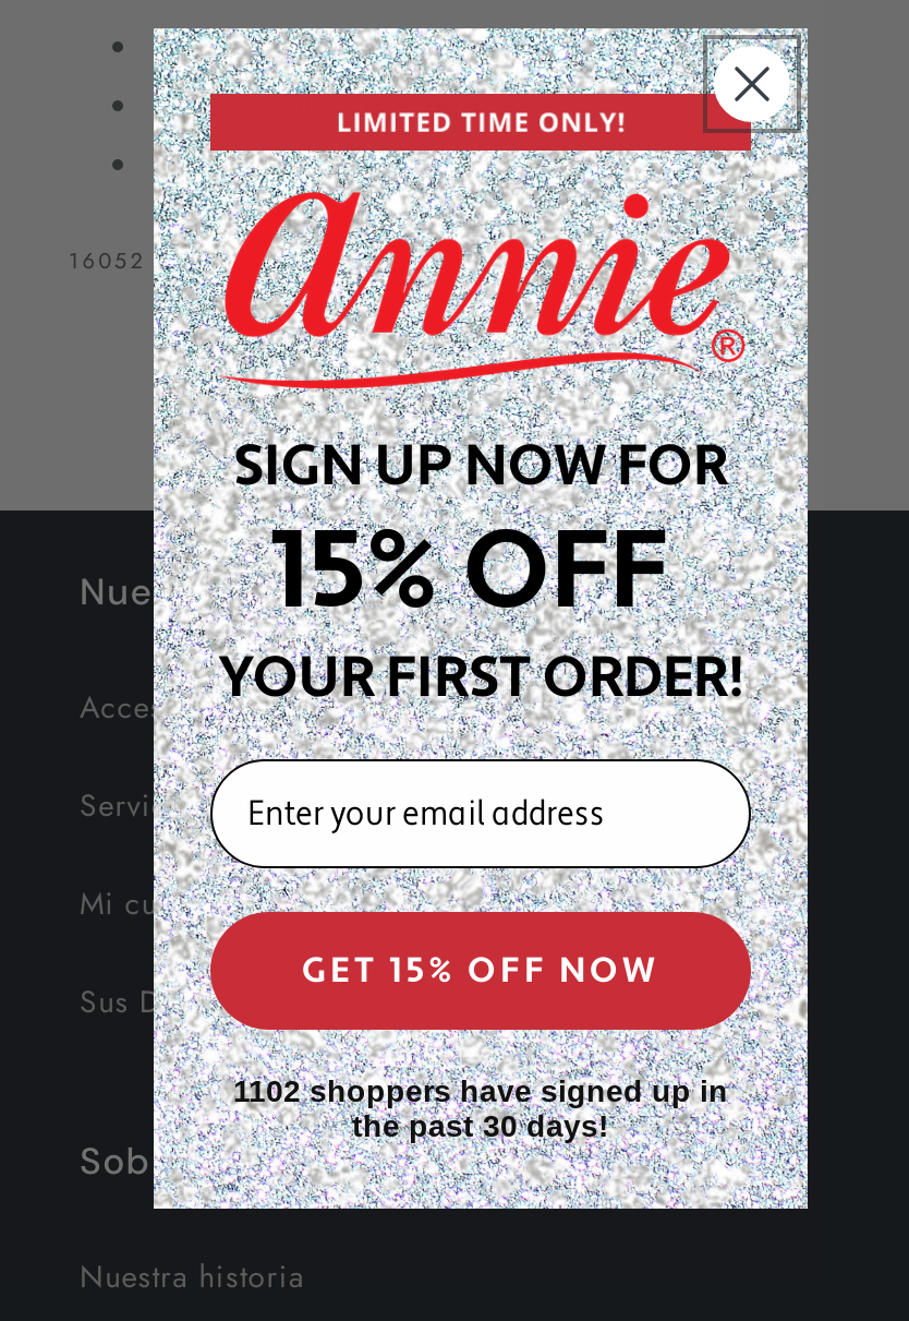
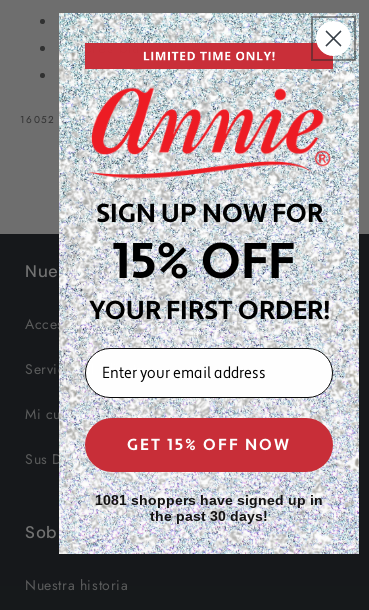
[233,1074,728,1109] 1102 shoppers have signed up in -> [95,492,323,508] 1081 shoppers have signed up in

